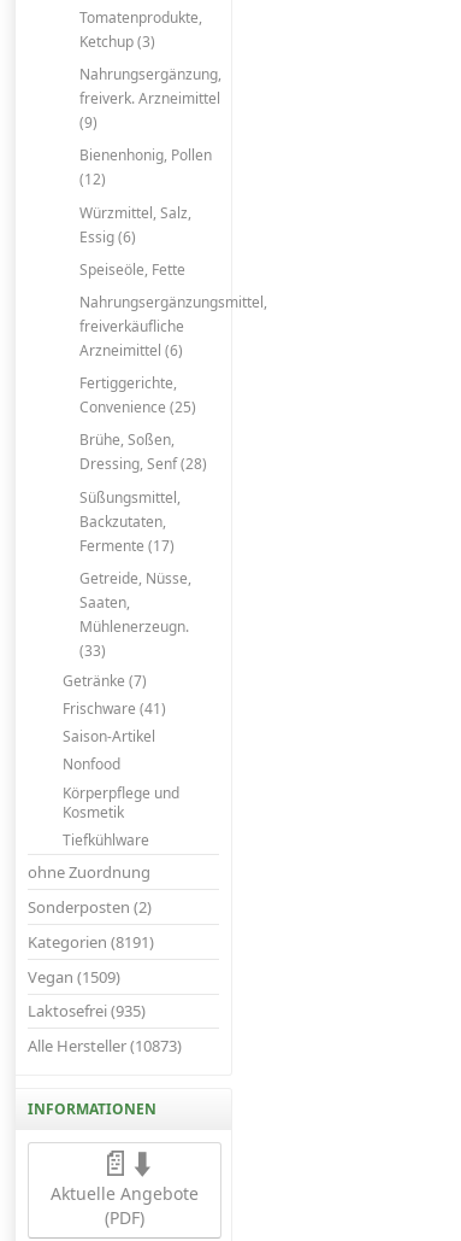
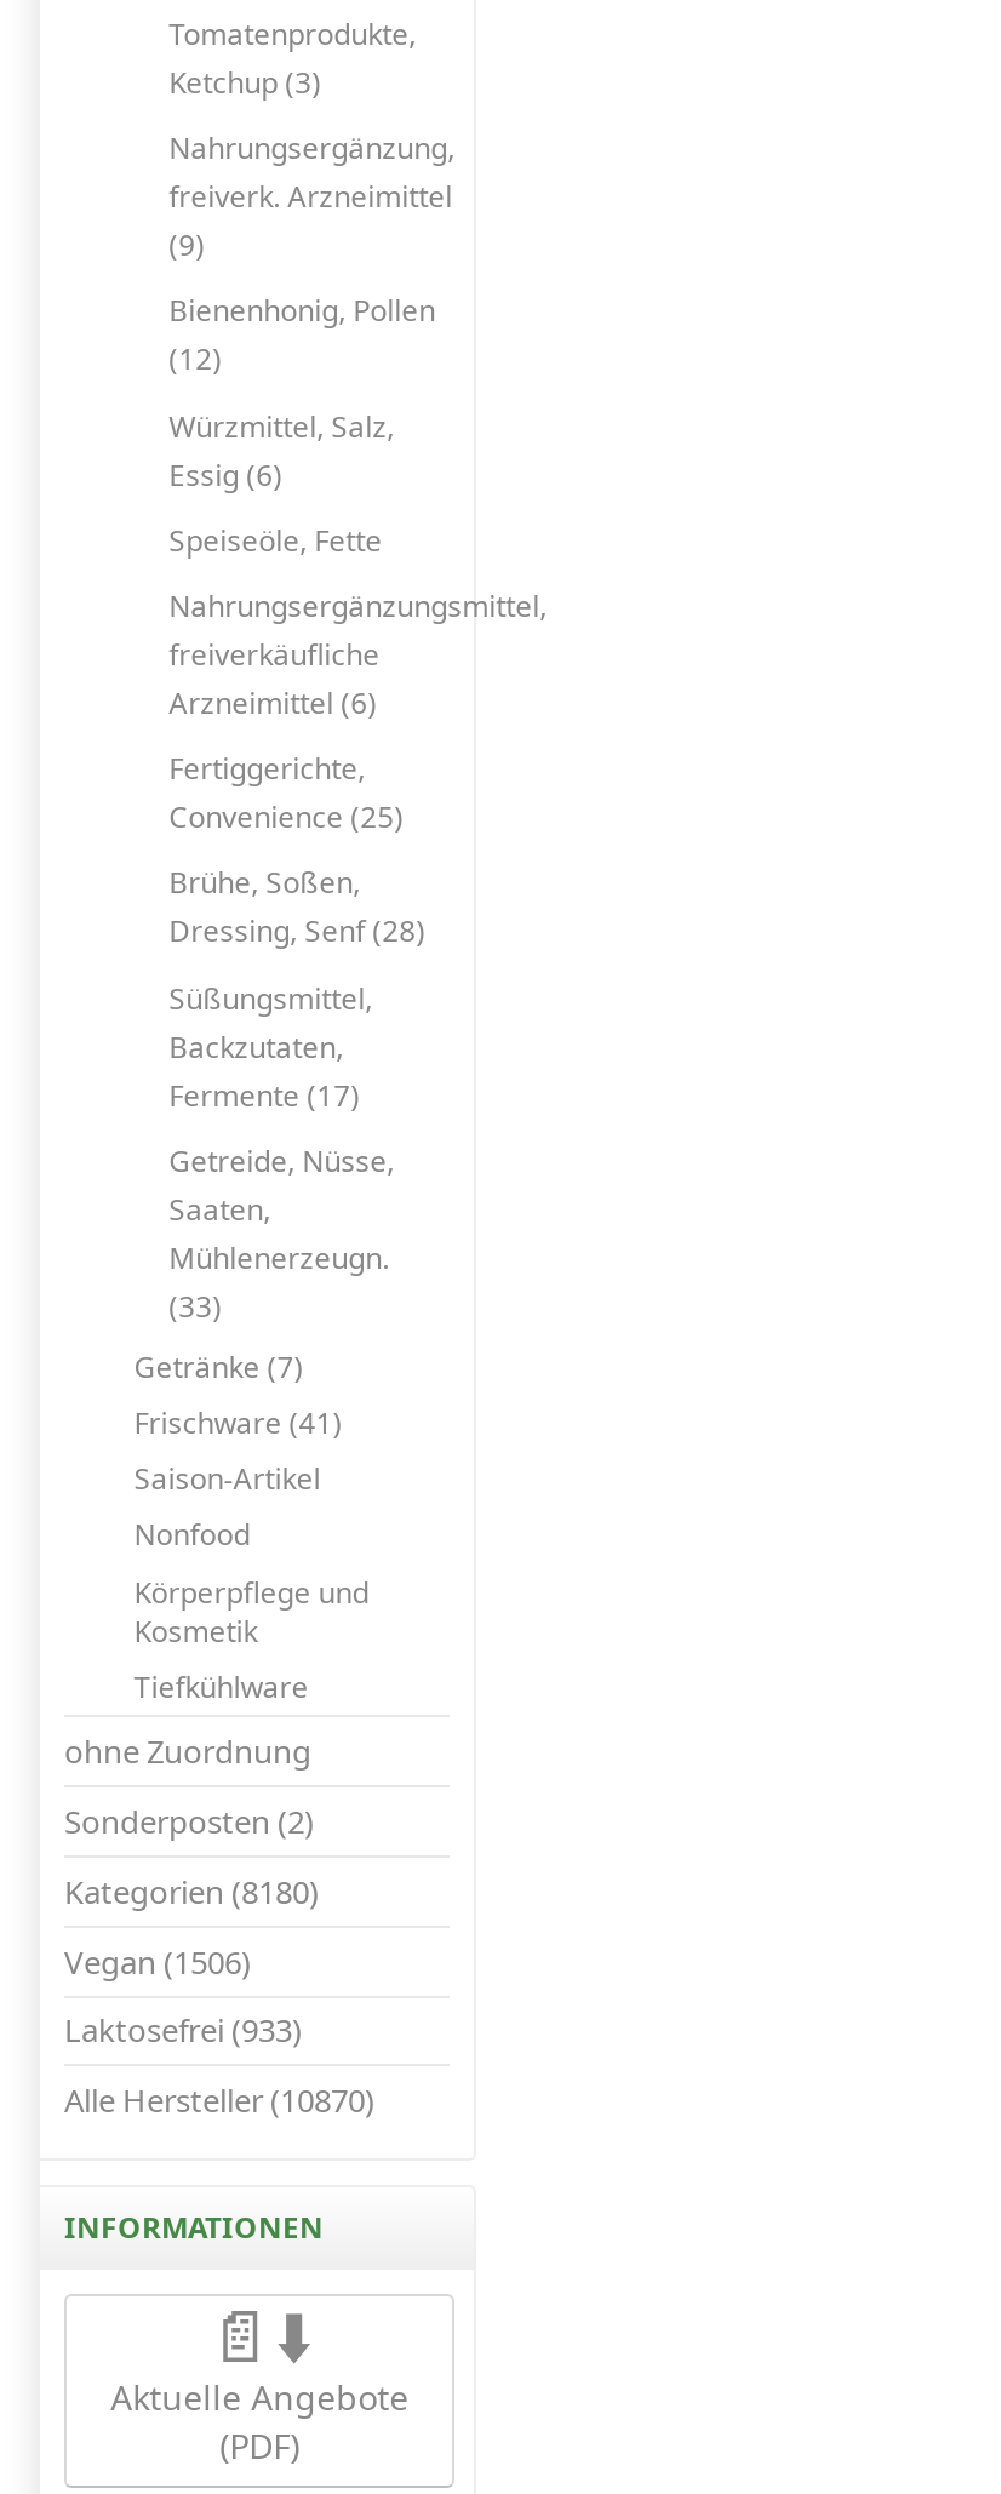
[28,931,154,953] Kategorien (8191) -> [64,1870,319,1913] Kategorien (8180)
[28,966,120,987] Vegan (1509) -> [64,1939,251,1983] Vegan (1506)
[28,1000,146,1022] Laktosefrei (935) -> [64,2009,302,2053] Laktosefrei (933)
[28,1035,182,1057] Alle Hersteller (10873) -> [64,2079,374,2122] Alle Hersteller (10870)

